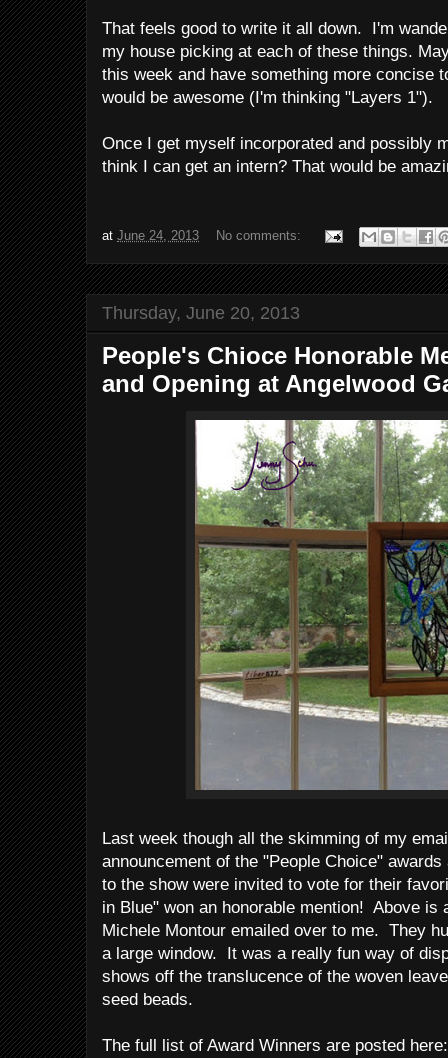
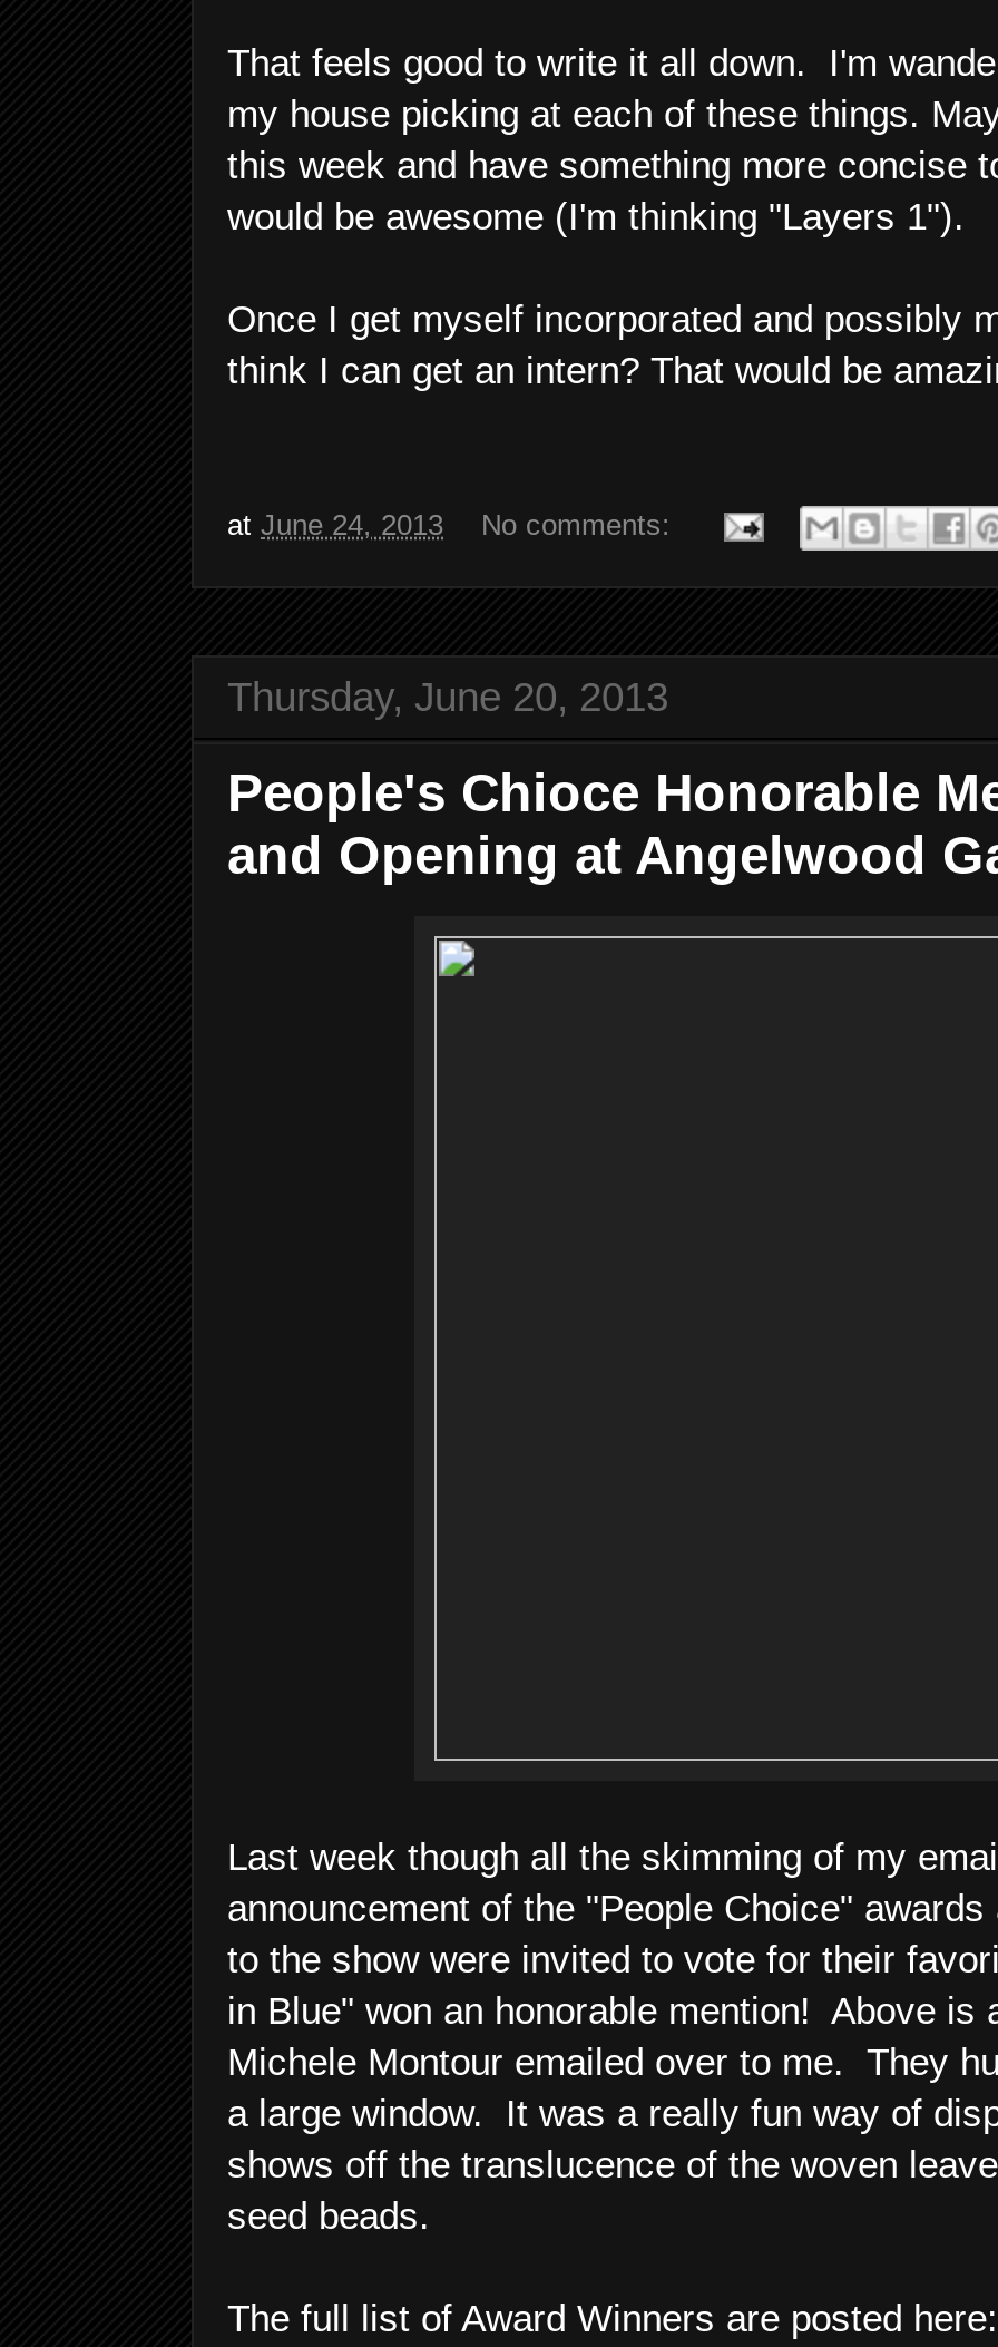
[195,420,445,789] [image] -> none

